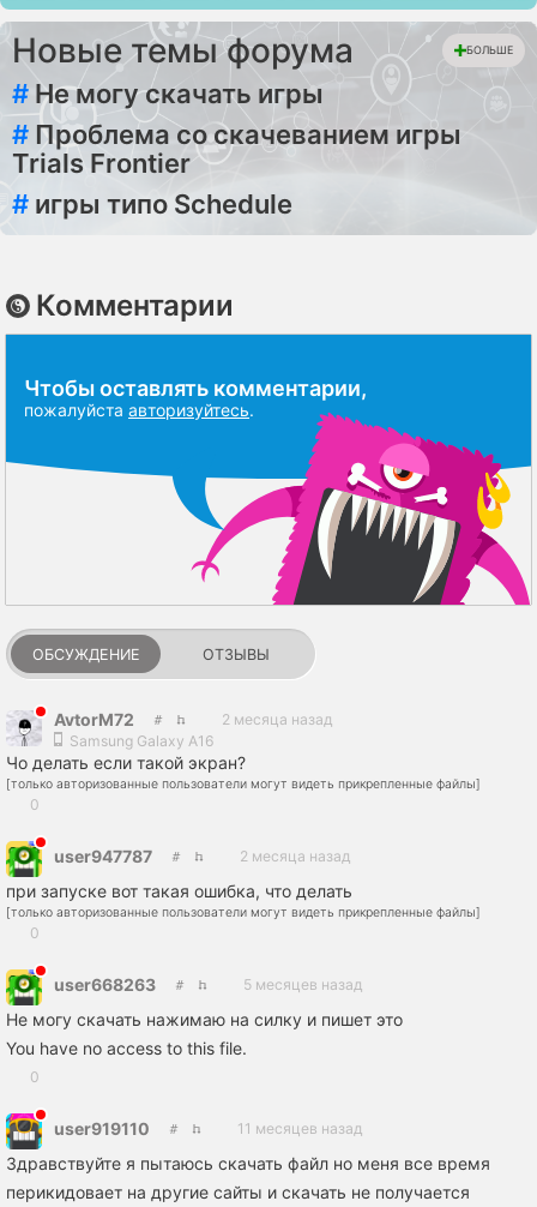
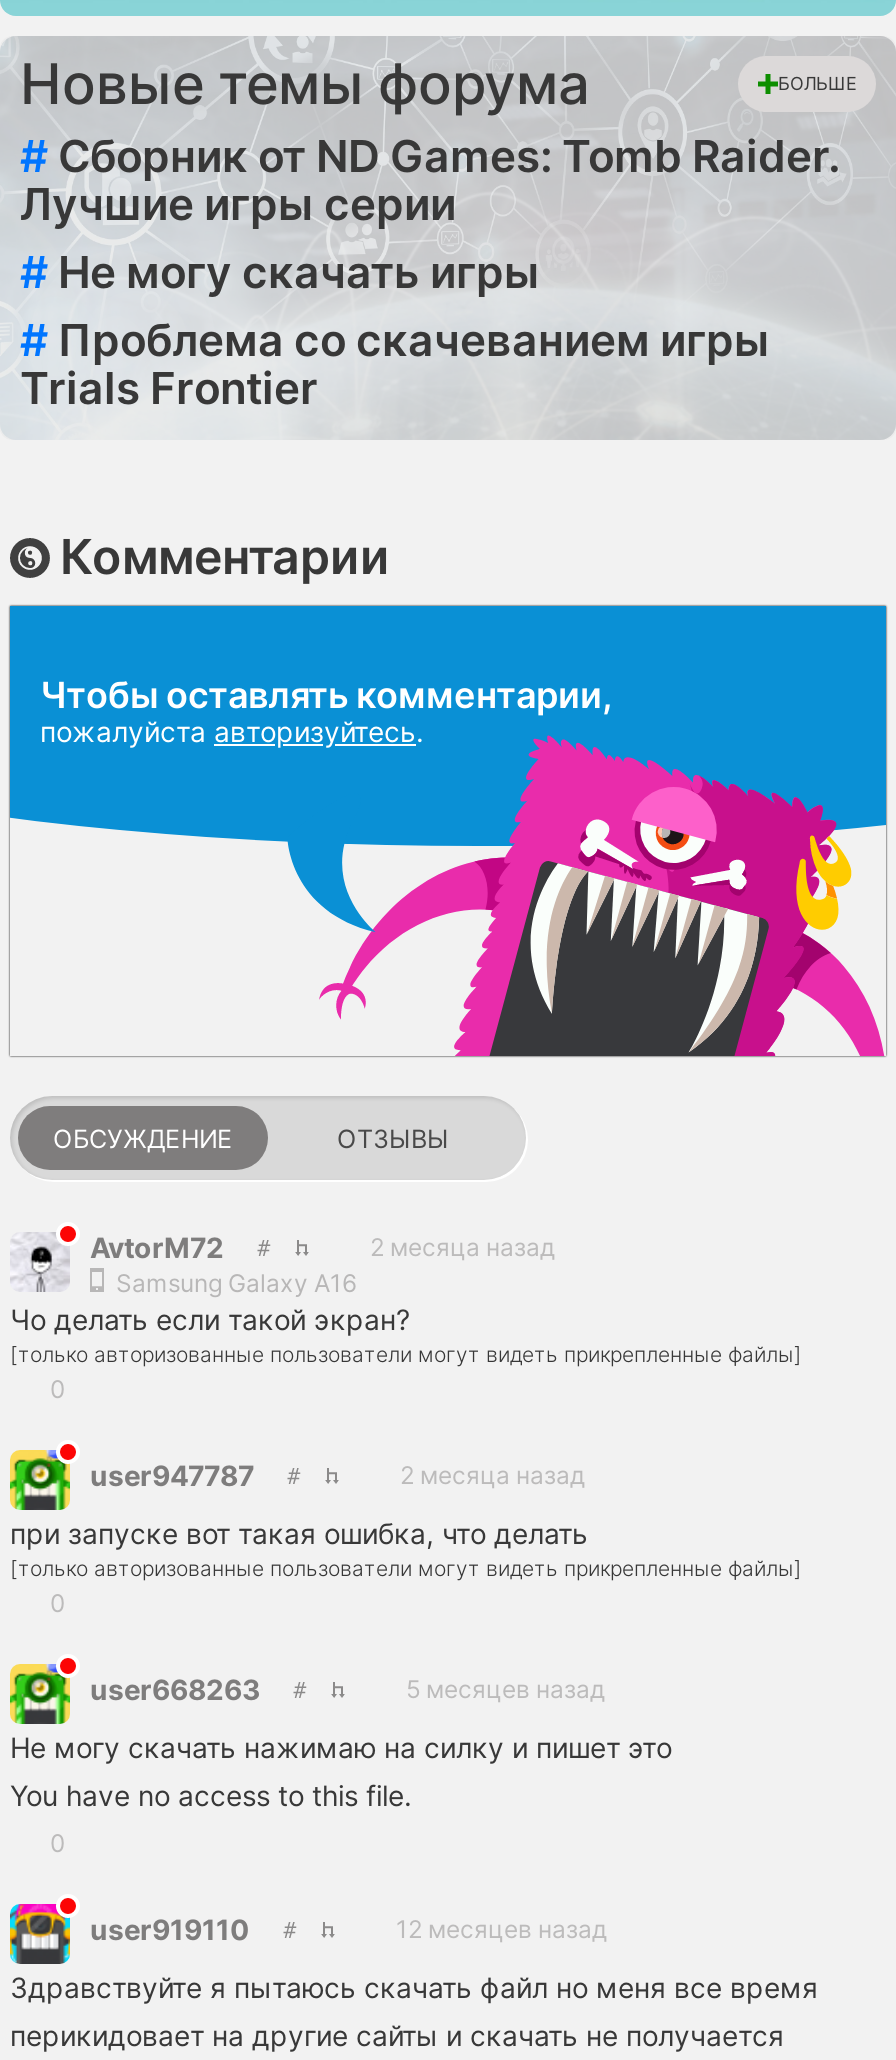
none -> [20,129,840,229] # Сборник от ND Games: Tomb Raider. | Лучшие игры серии
moved [12,77,461,178] -> [20,245,770,413]: # Не могу скачать игры | # Проблема со скачеванием игры | Trials Frontier
[12,188,292,219] # игры типо Schedule -> none
[237,1119,363,1137] 11 месяцев назад -> [396,1914,608,1944] 12 месяцев назад

